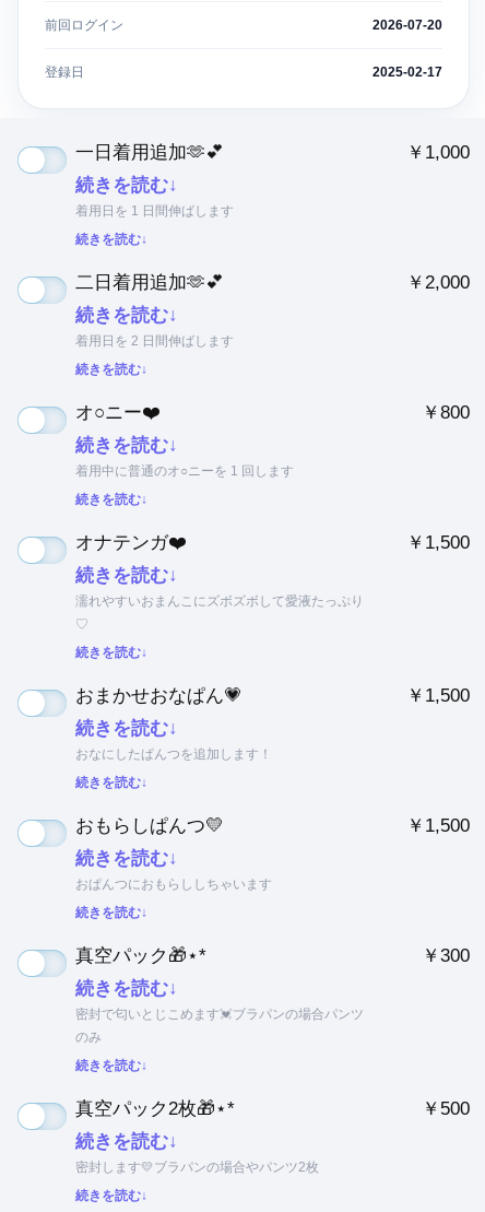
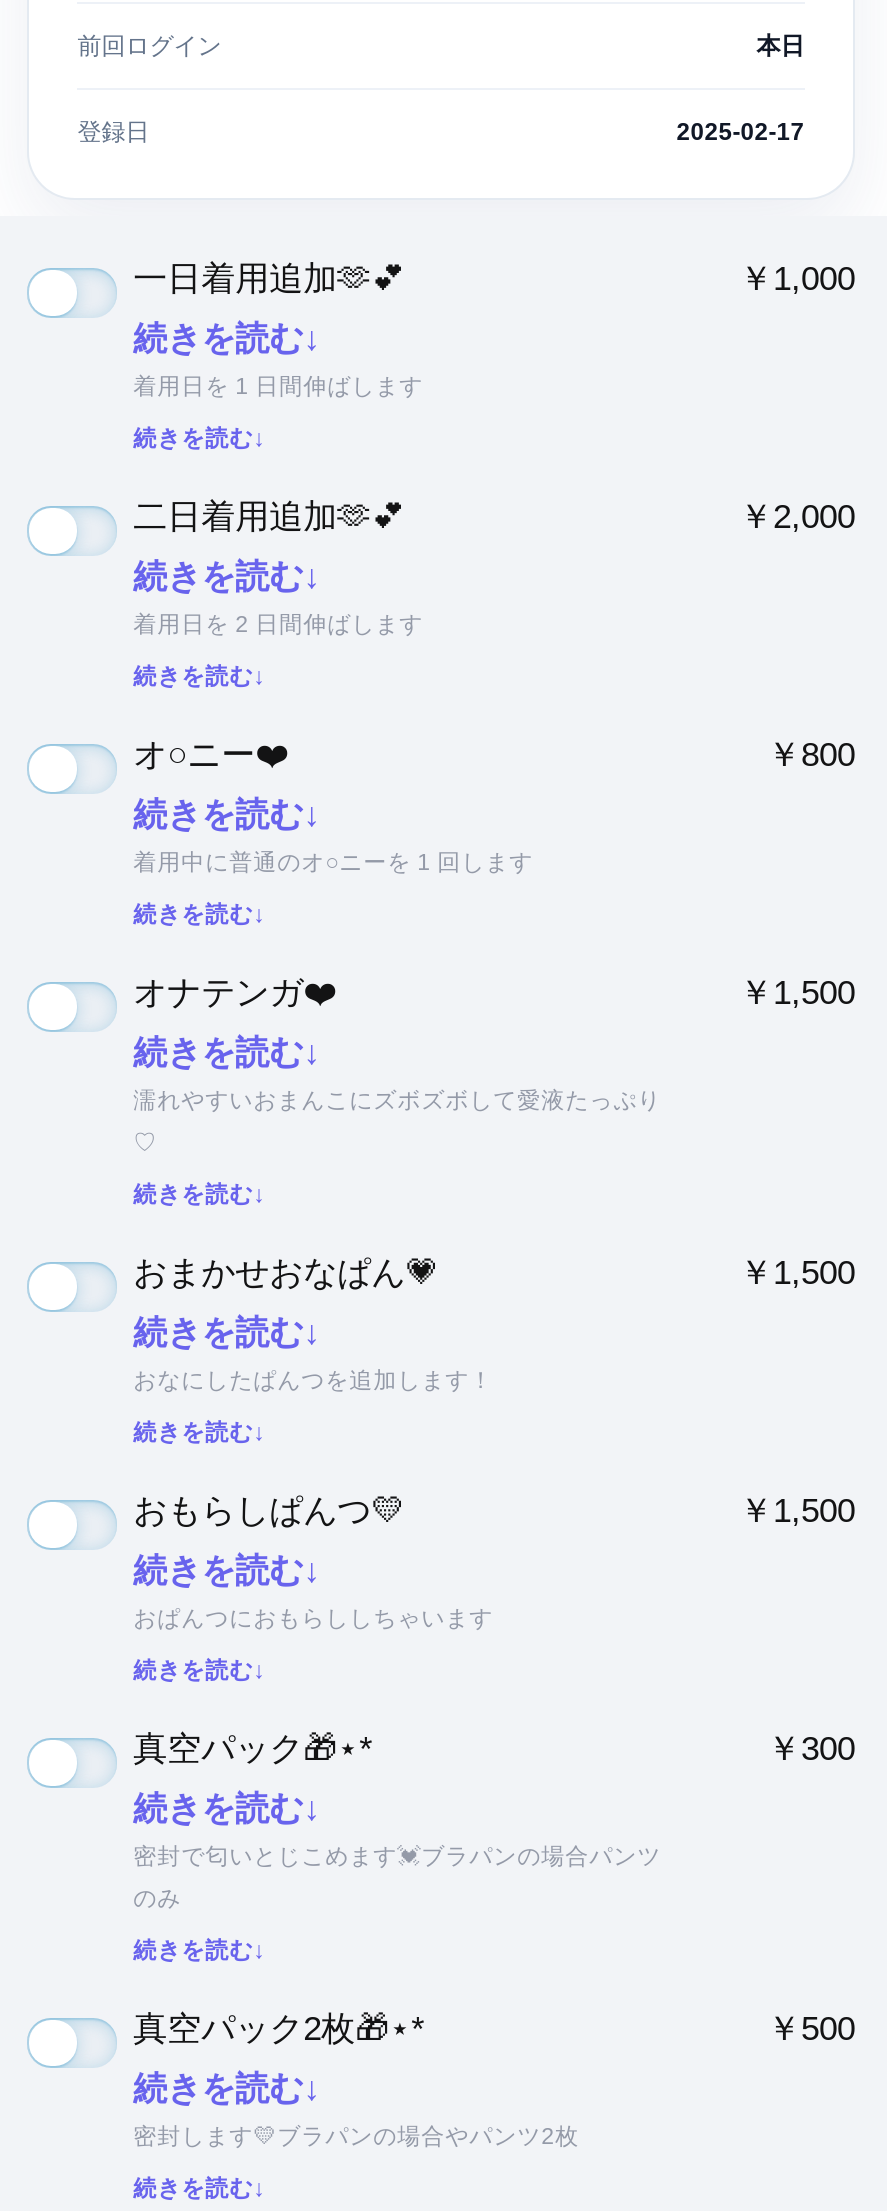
[372,17,442,32] 2026-07-20 -> [757,31,805,59] 本日

